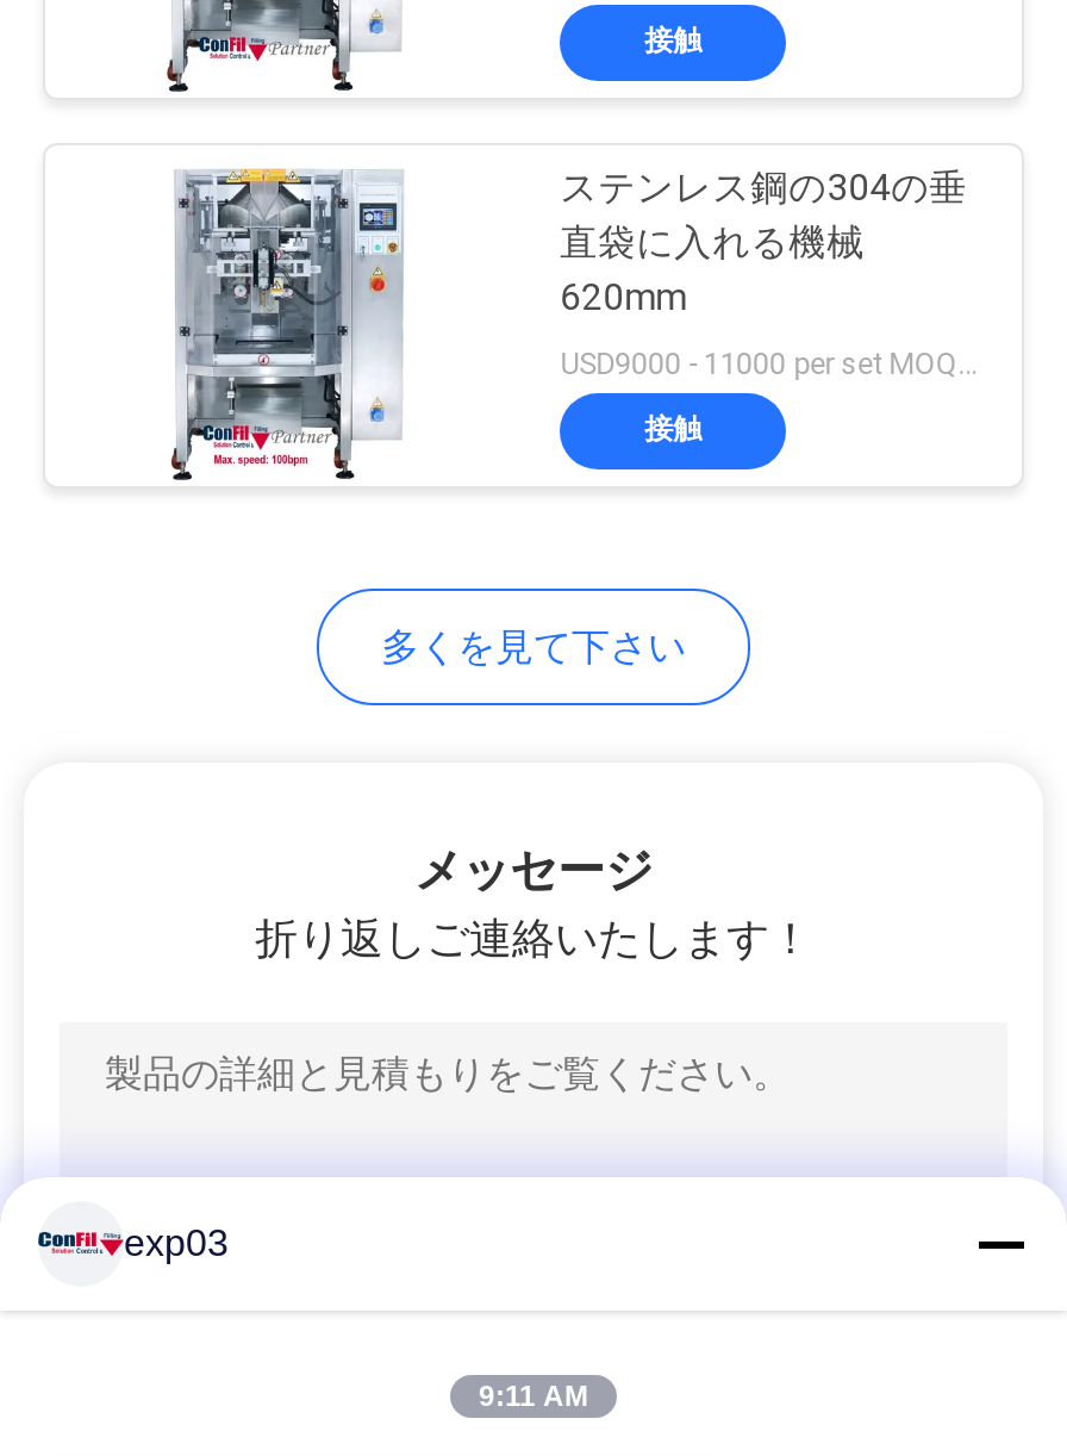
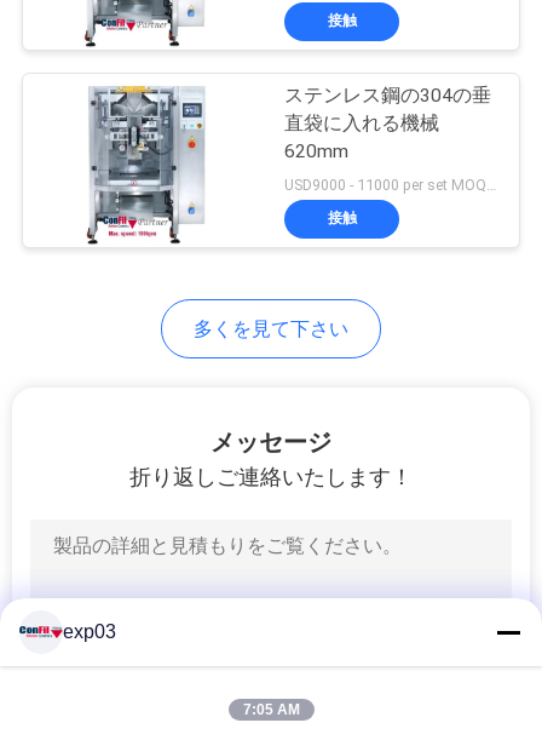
[479,1380,588,1413] 9:11 AM -> [243,701,299,718] 7:05 AM

